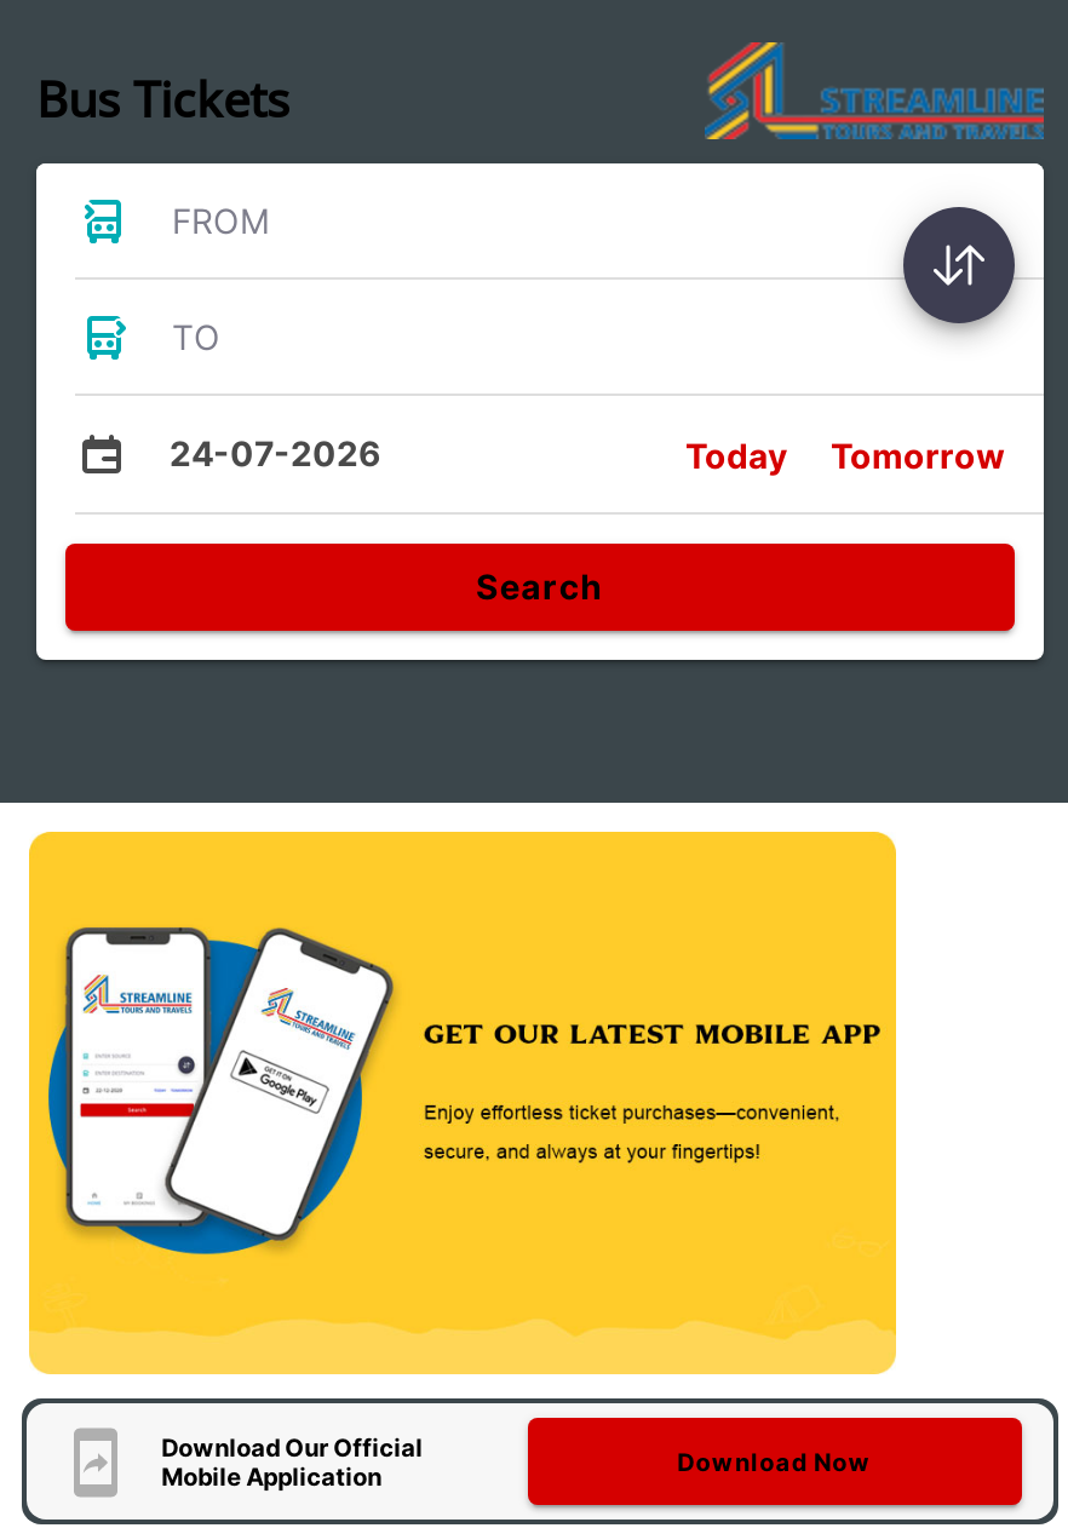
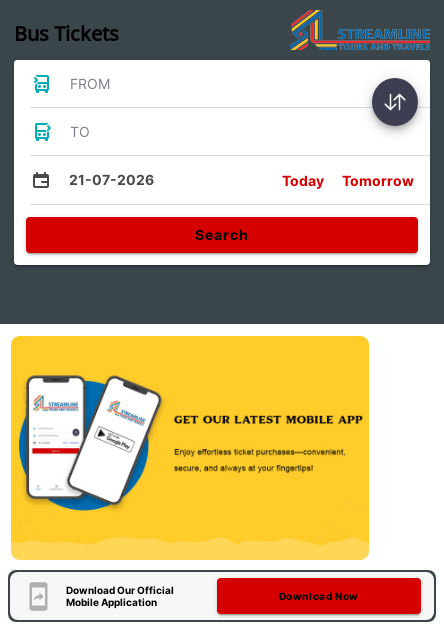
[170,432,380,473] 24-07-2026 -> [69,171,154,188] 21-07-2026

